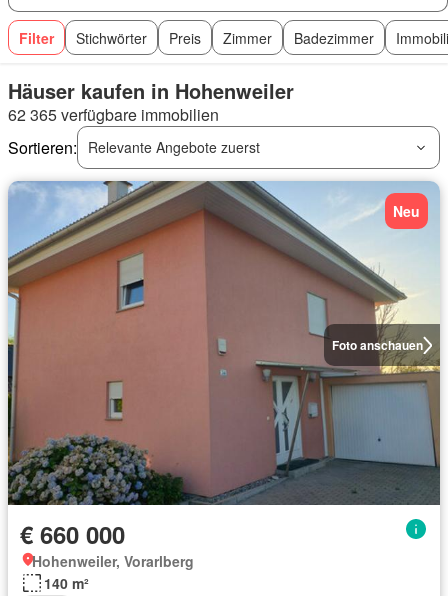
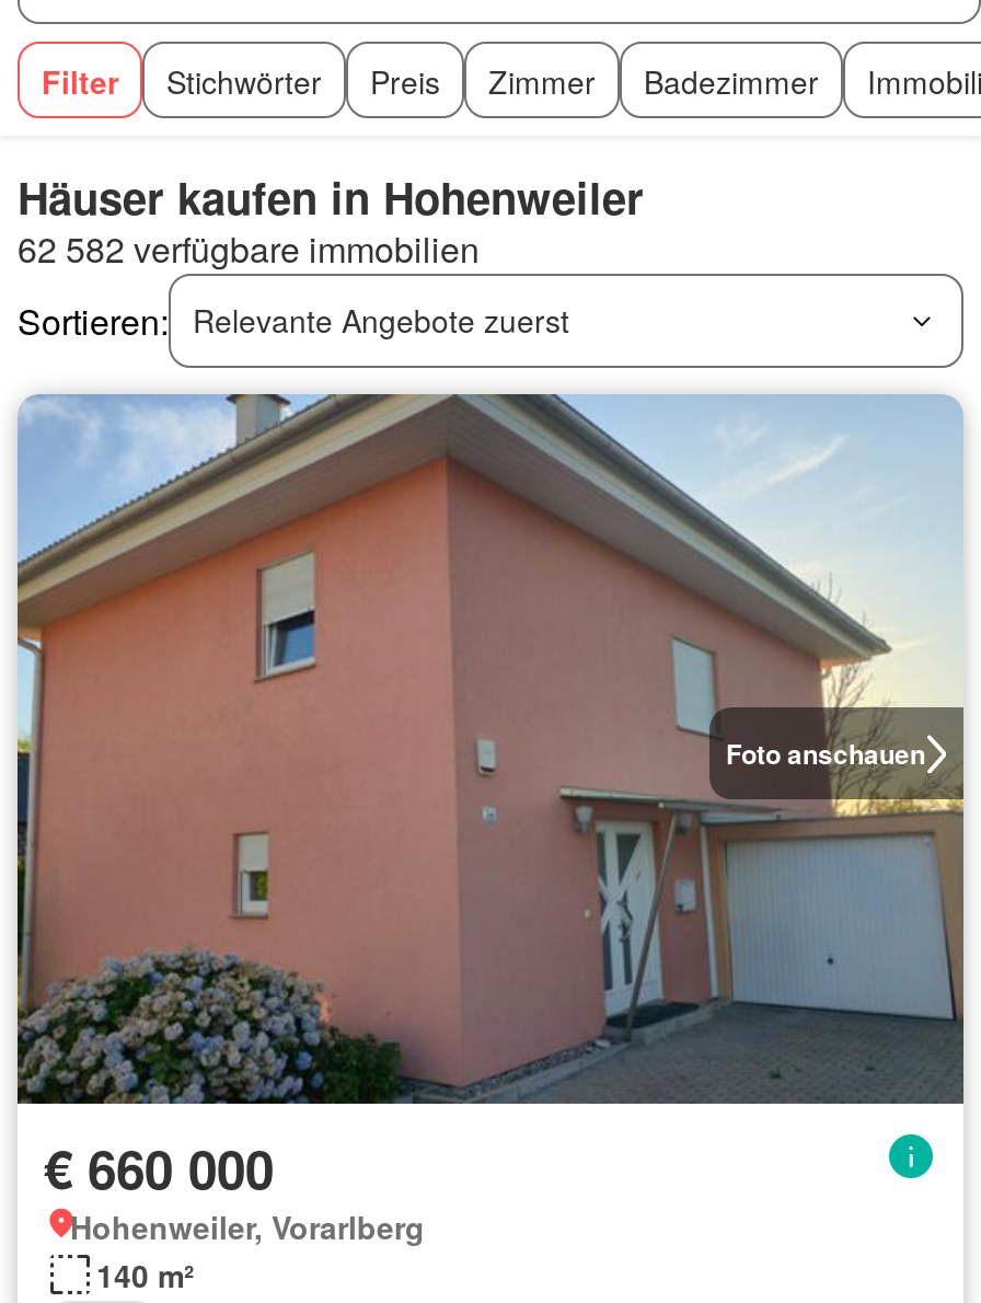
[8,103,219,126] 62 365 verfügbare immobilien -> [18,223,480,274] 62 582 verfügbare immobilien
[393,201,420,221] Neu -> none

